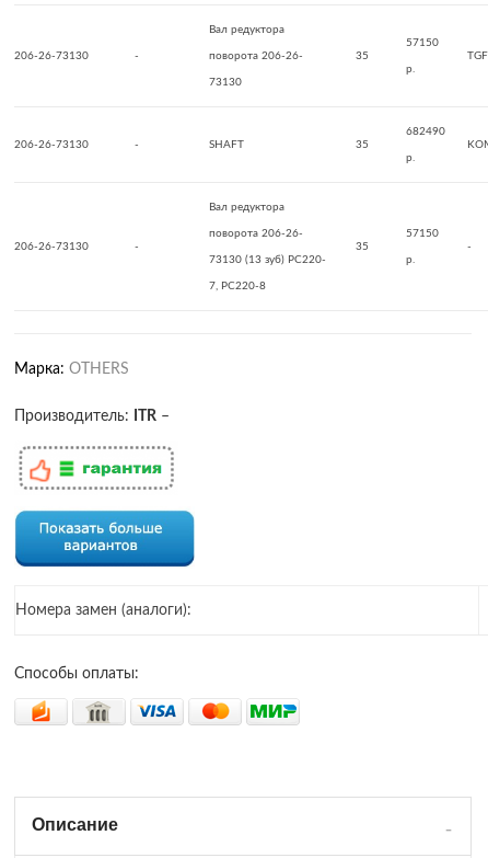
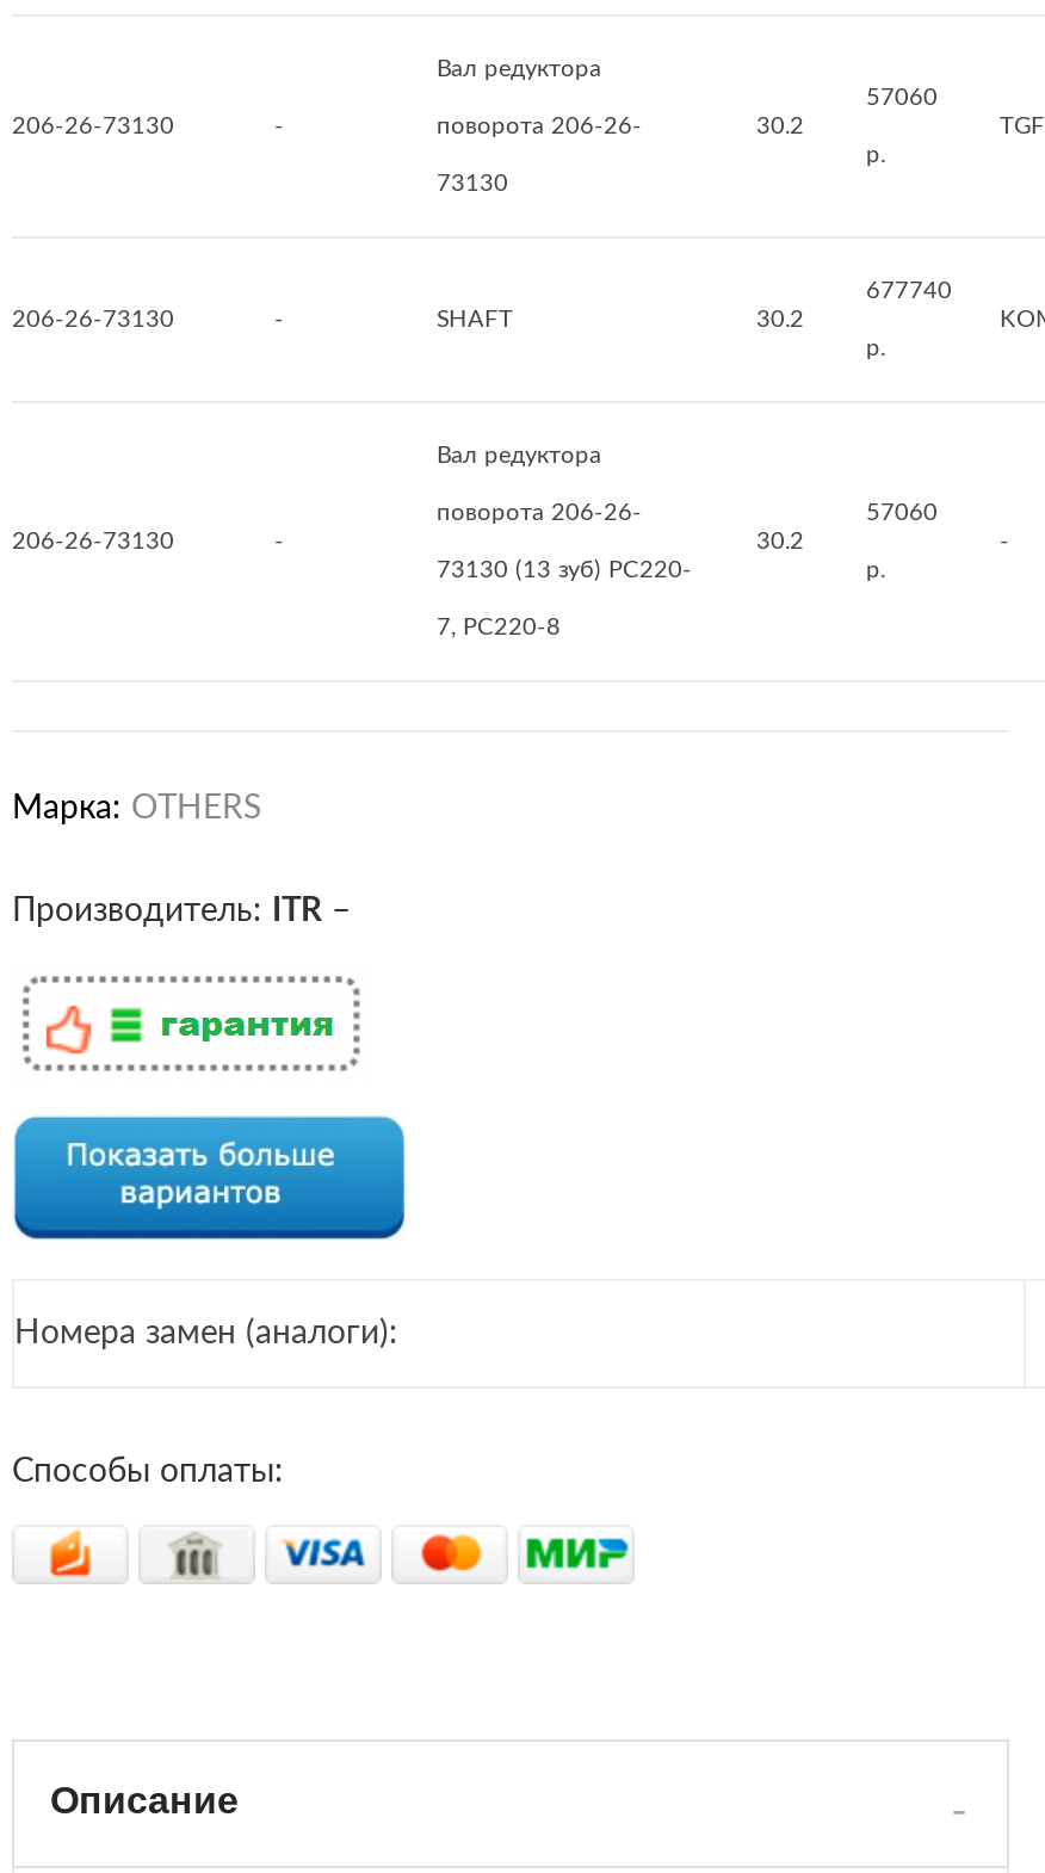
[406,38,439,49] 57150 -> [866,87,938,110] 57060
[356,51,369,62] 35 -> [756,115,804,139] 30.2
[406,126,445,137] 682490 -> [866,280,952,304] 677740
[356,139,369,150] 35 -> [756,309,804,332] 30.2
[406,228,439,239] 57150 -> [866,502,938,526] 57060
[356,241,369,252] 35 -> [756,530,804,554] 30.2

